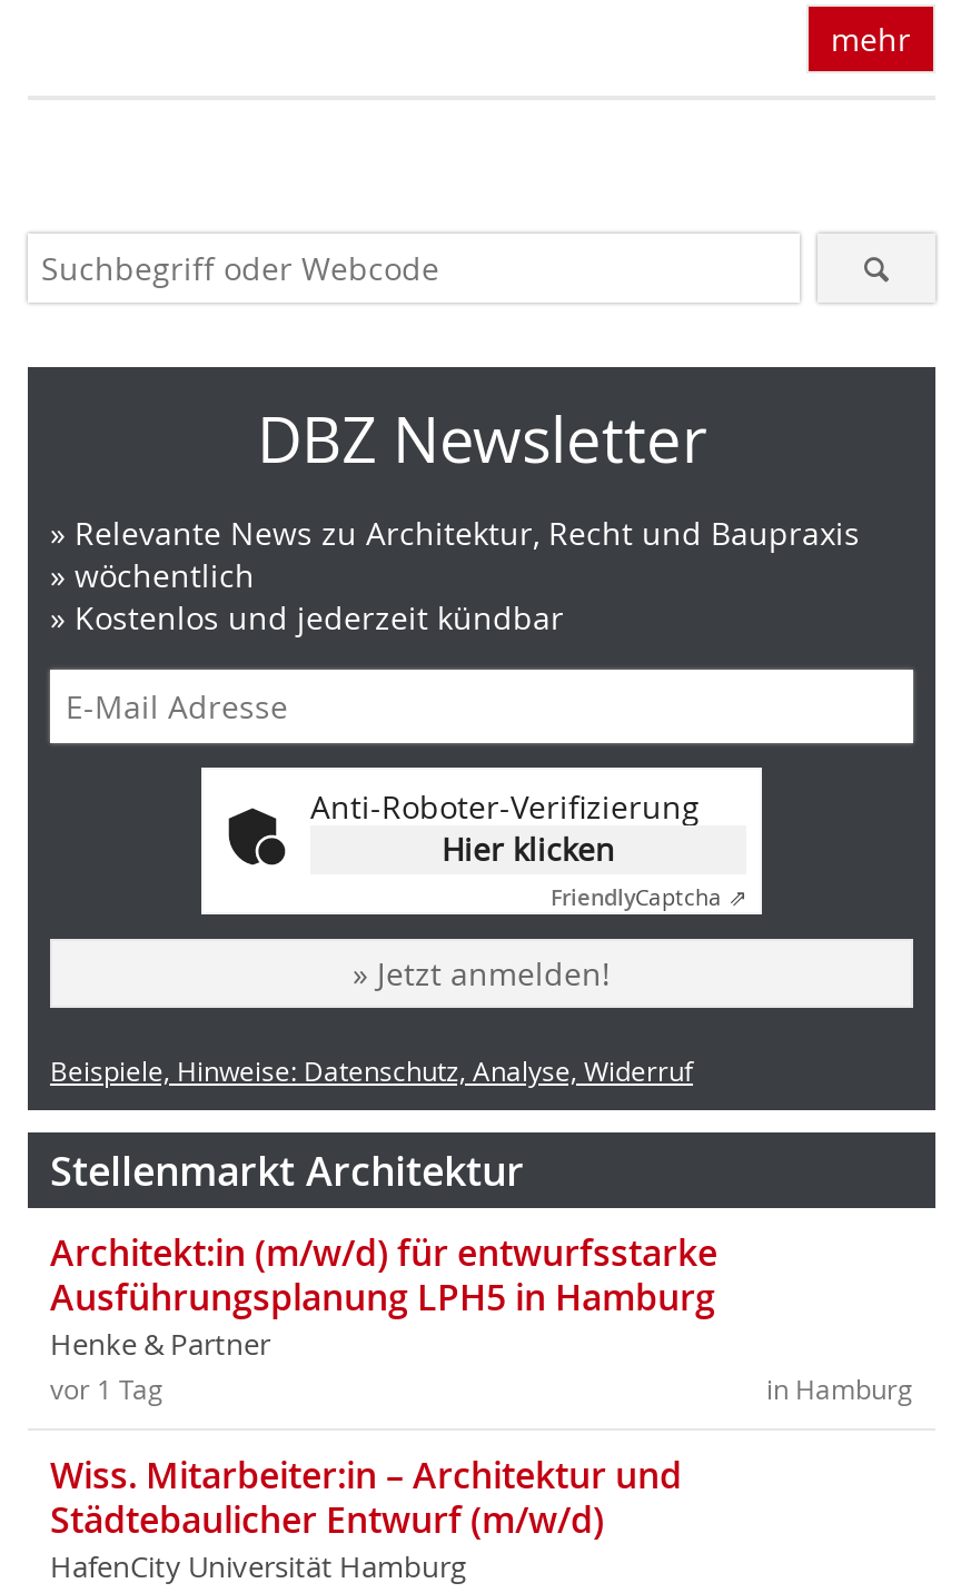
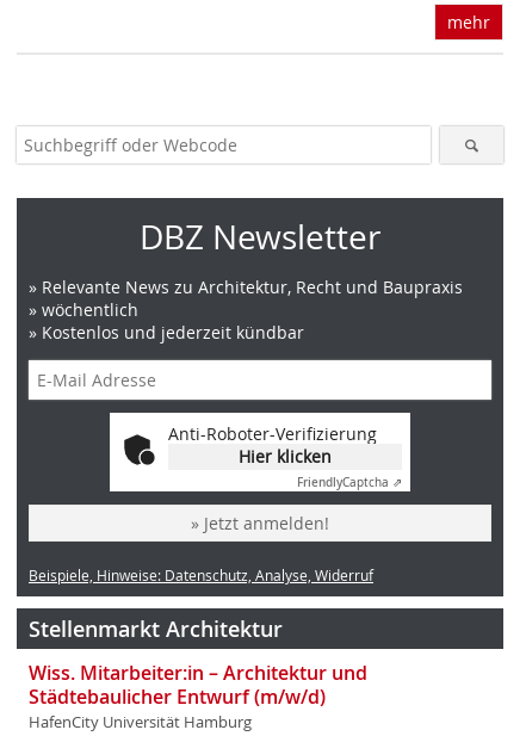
[50,1229,913,1407] Architekt:in (m/w/d) für entwurfsstarke | Ausführungsplanung LPH5 in Hamburg | Henke & Partner | in Hamburg | vor 1 Tag -> none

